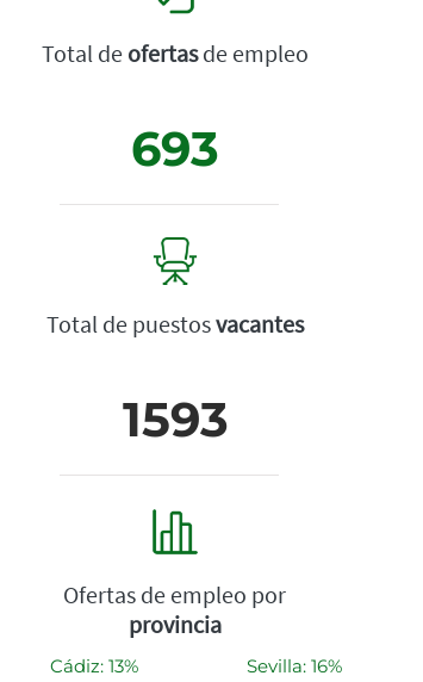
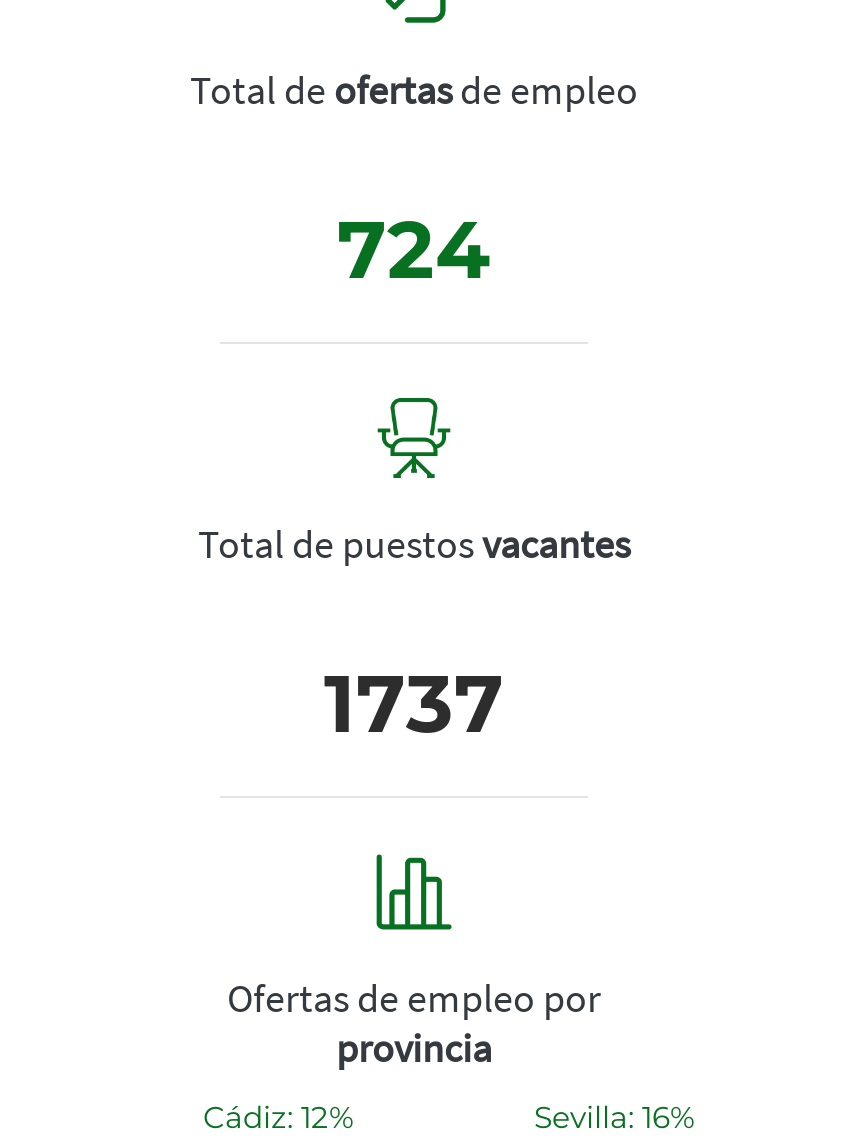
[131,119,219,178] 693 -> [337,200,491,298] 724
[122,390,228,449] 1593 -> [324,654,504,752] 1737
[50,655,138,677] Cádiz: 13% -> [203,1098,353,1136] Cádiz: 12%

